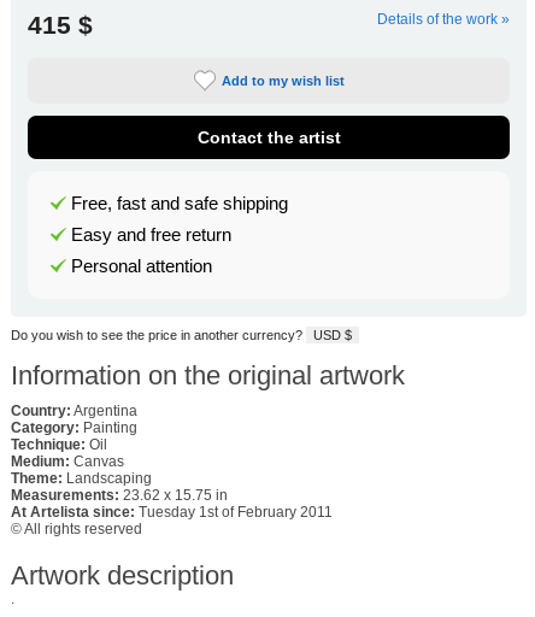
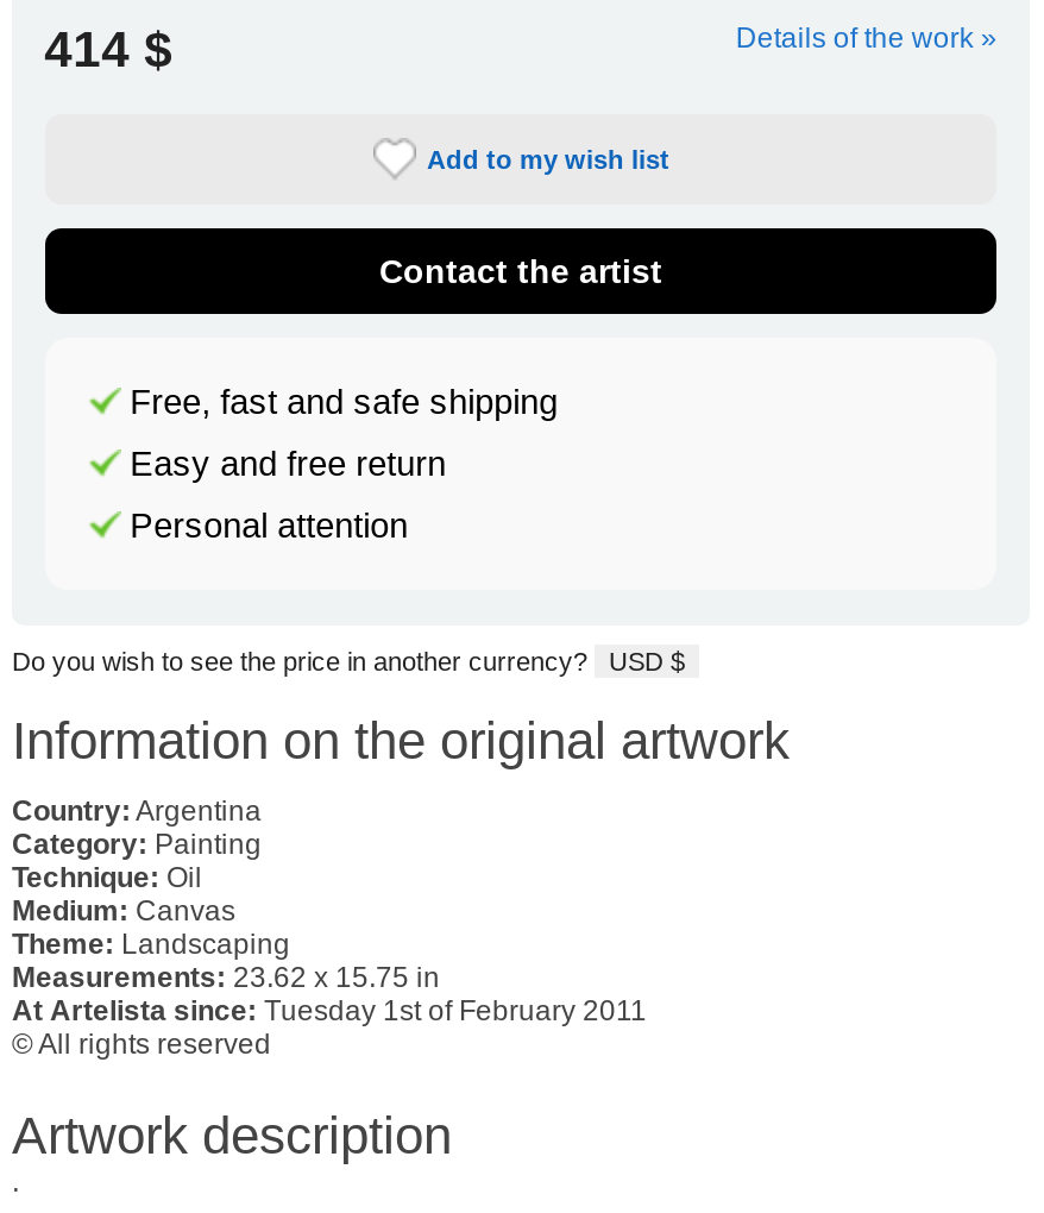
[27,11,92,38] 415 $ -> [44,21,173,76] 414 $

